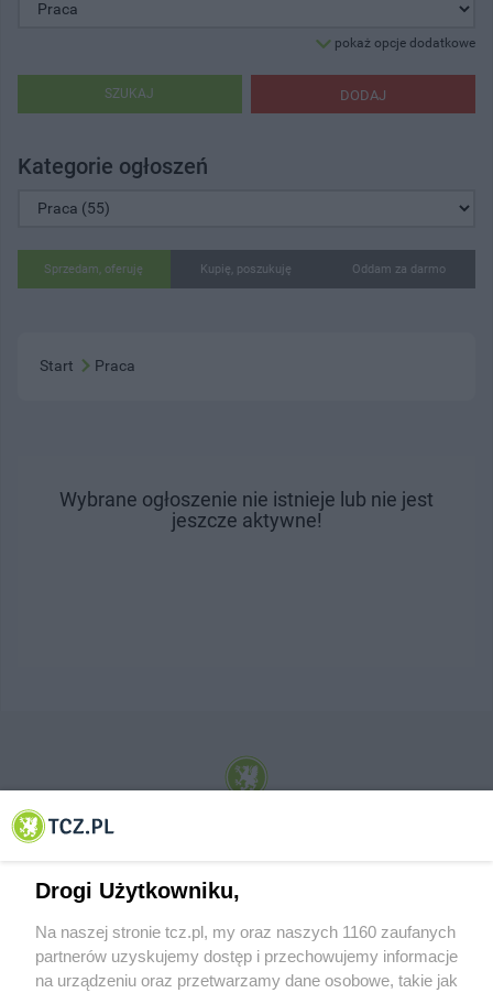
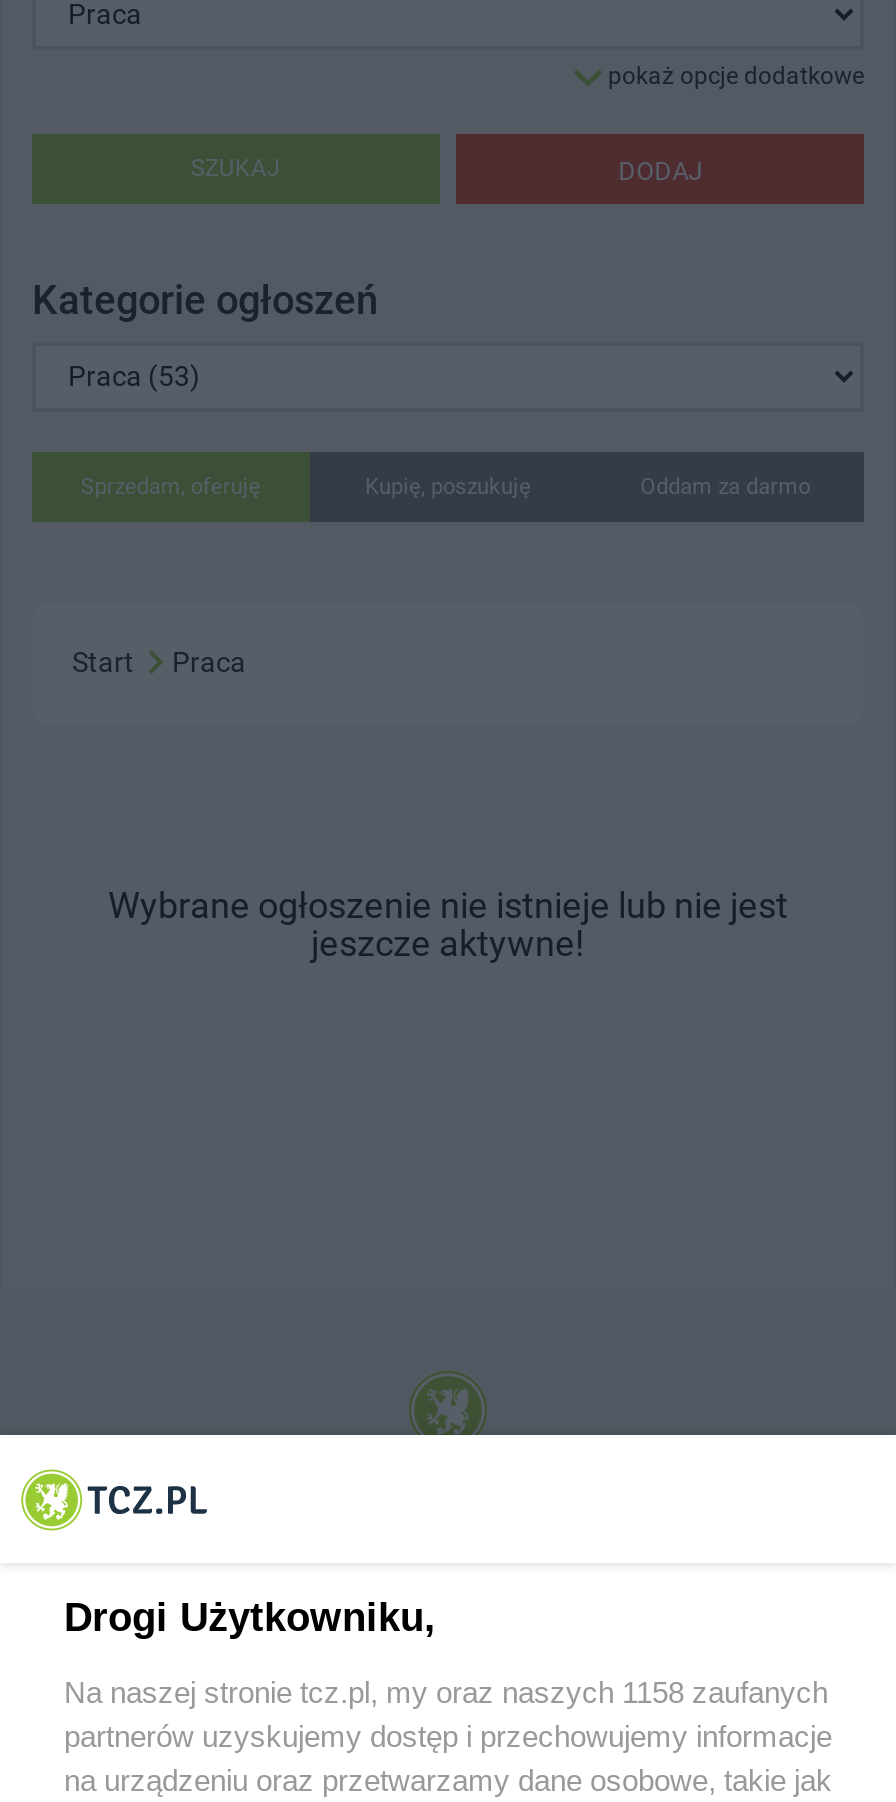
[35,923,456,941] Na naszej stronie tcz.pl, my oraz naszych 1160 zaufanych -> [64,1674,828,1708] Na naszej stronie tcz.pl, my oraz naszych 1158 zaufanych

